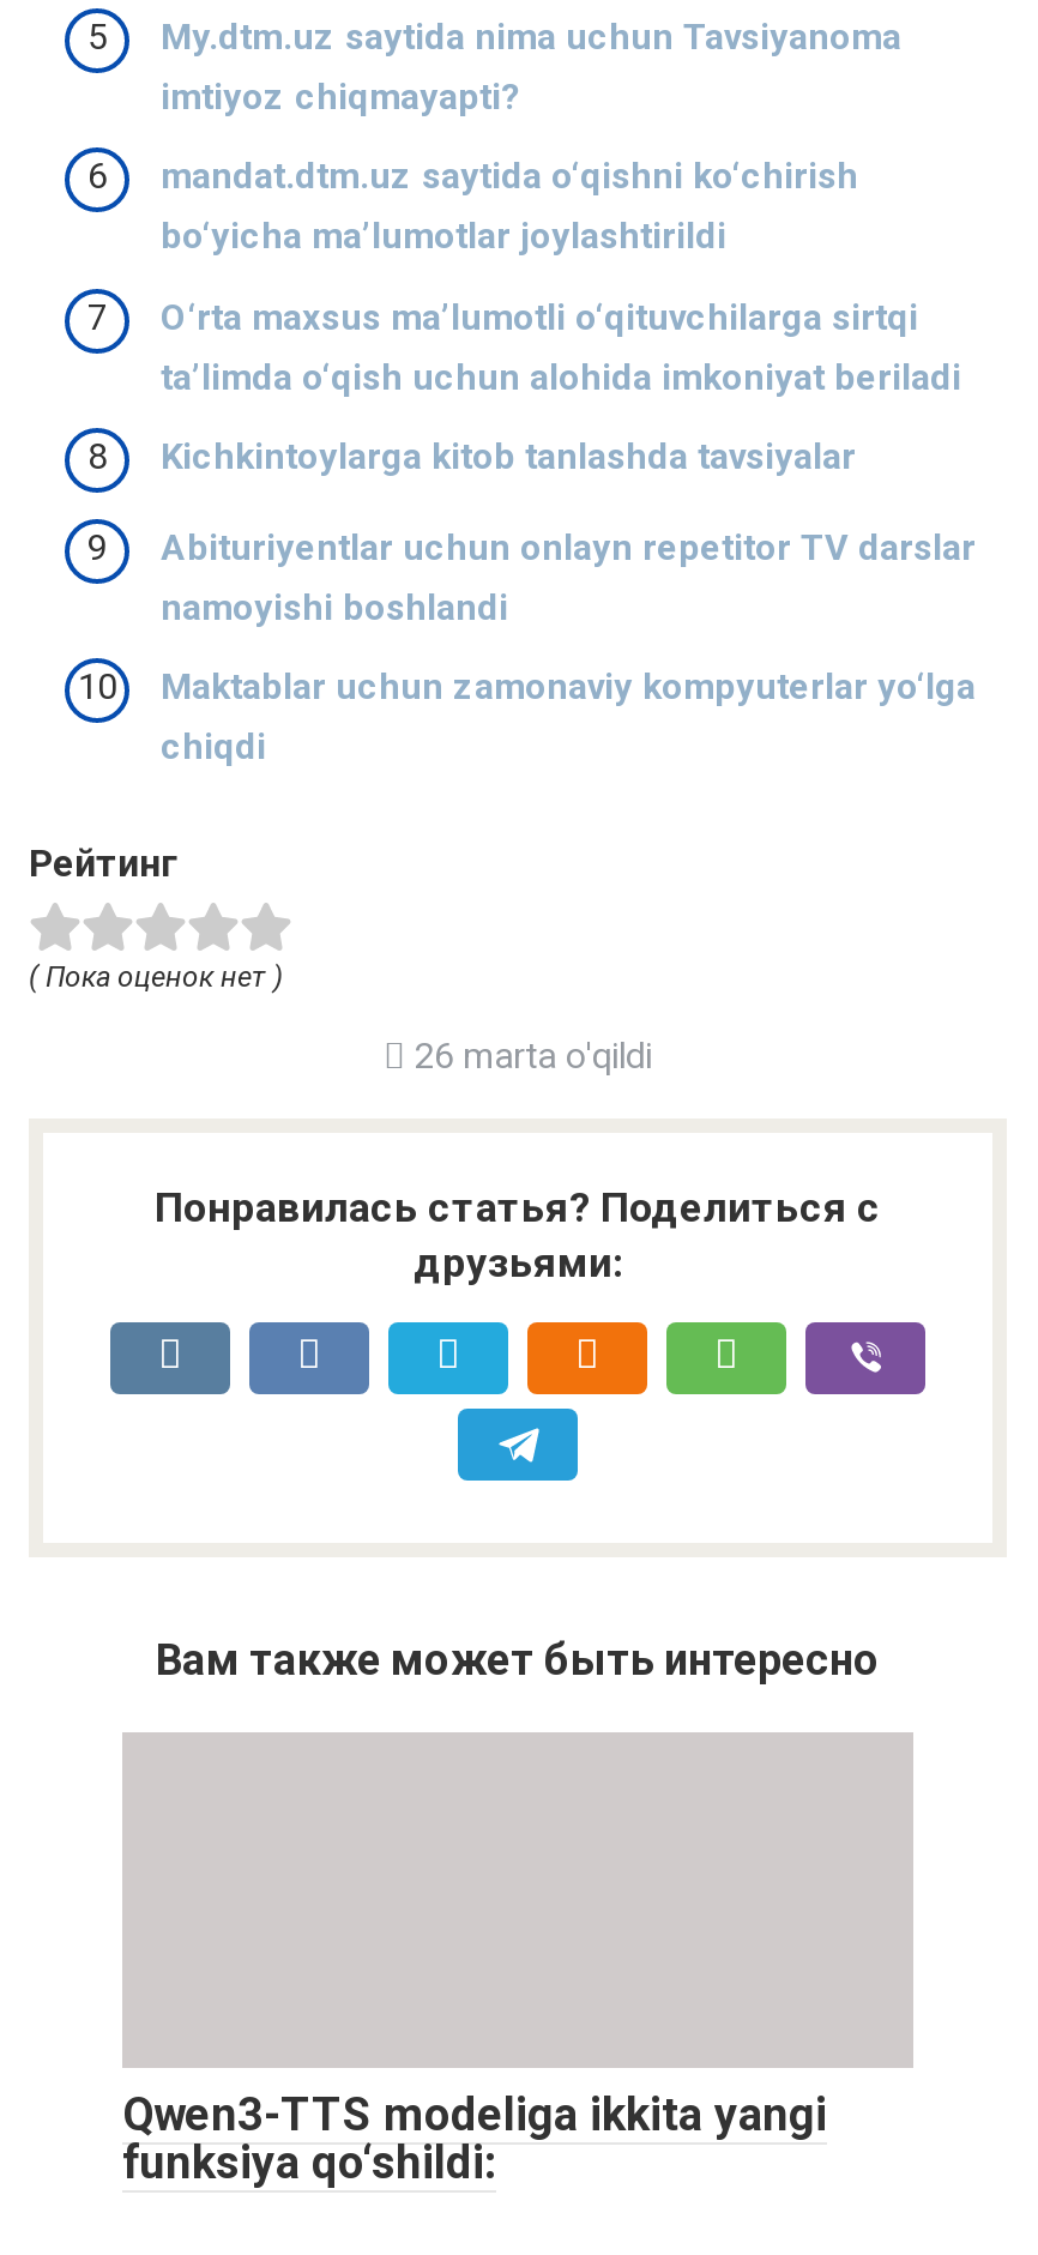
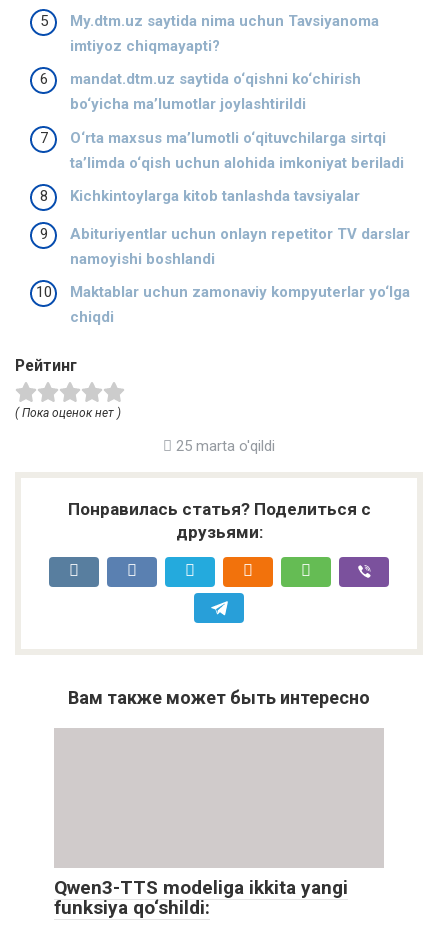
[405,1035,652,1078] 26 marta o'qildi -> [172,437,275,455] 25 marta o'qildi

